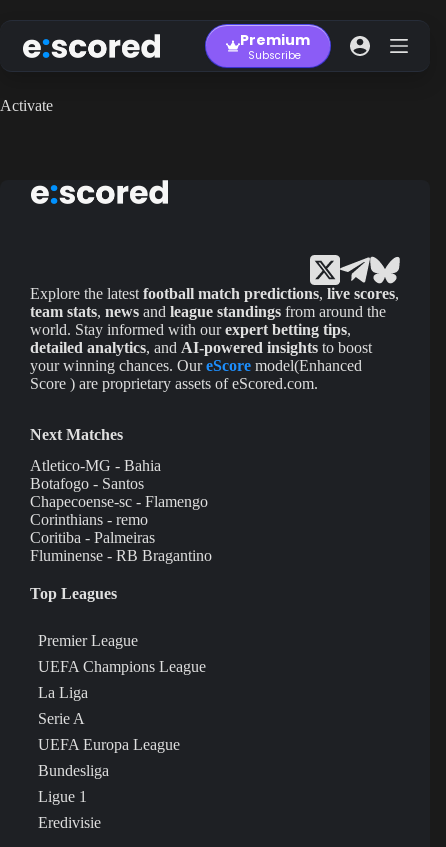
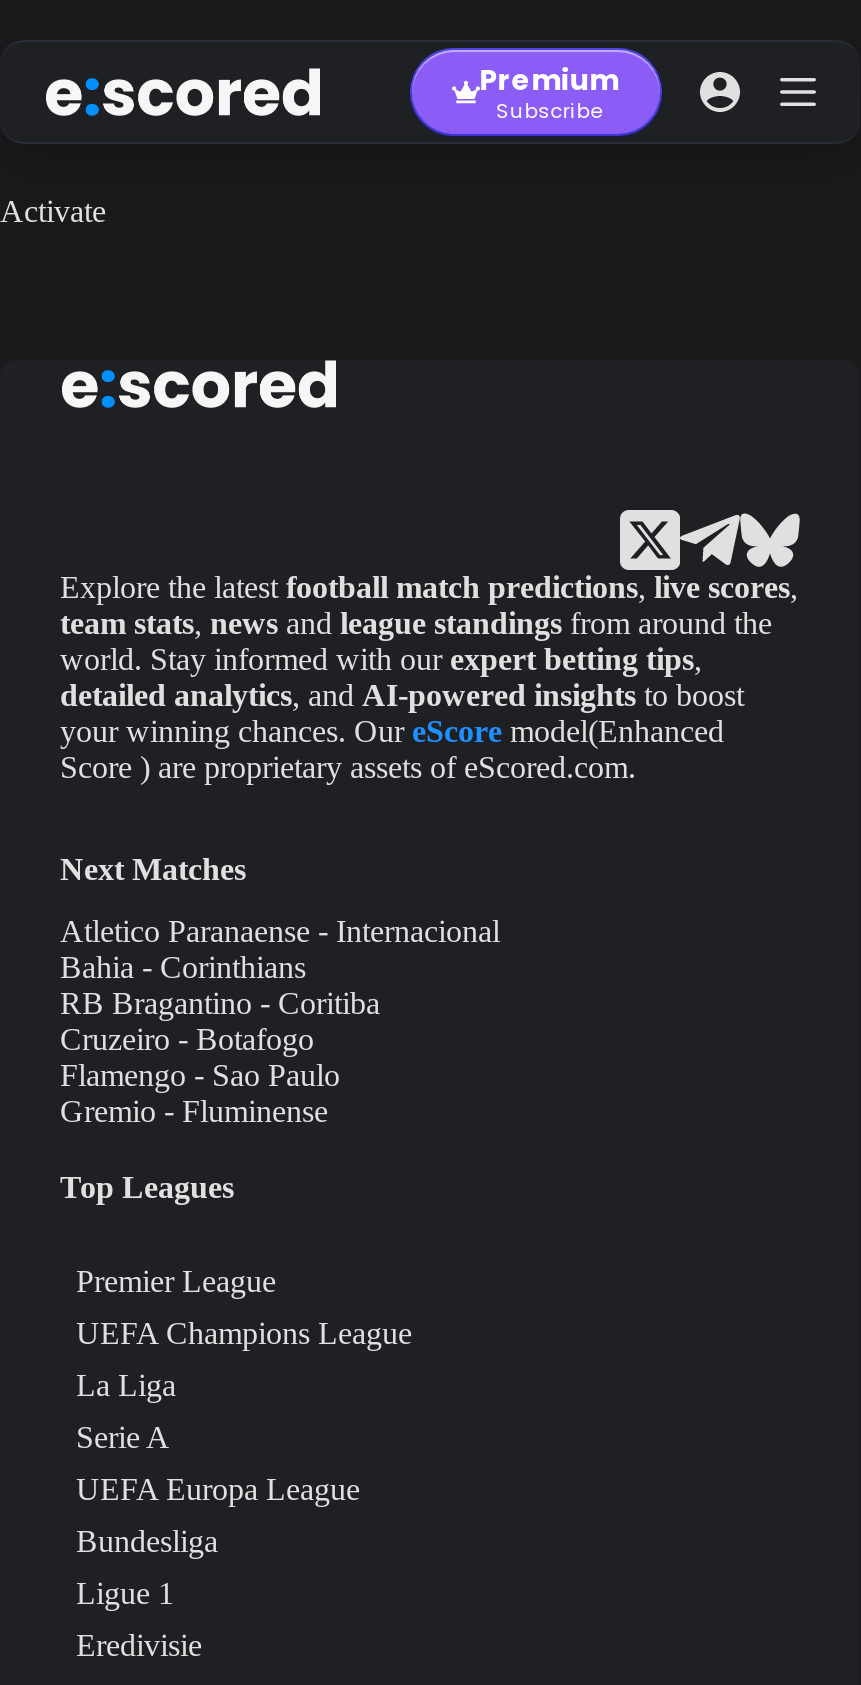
[30,457,212,564] Atletico-MG - Bahia | Botafogo - Santos | Chapecoense-sc - Flamengo | Corinthians - remo | Coritiba - Palmeiras | Fluminense - RB Bragantino -> [60,913,500,1127] Atletico Paranaense - Internacional | Bahia - Corinthians | RB Bragantino - Coritiba | Cruzeiro - Botafogo | Flamengo - Sao Paulo | Gremio - Fluminense

